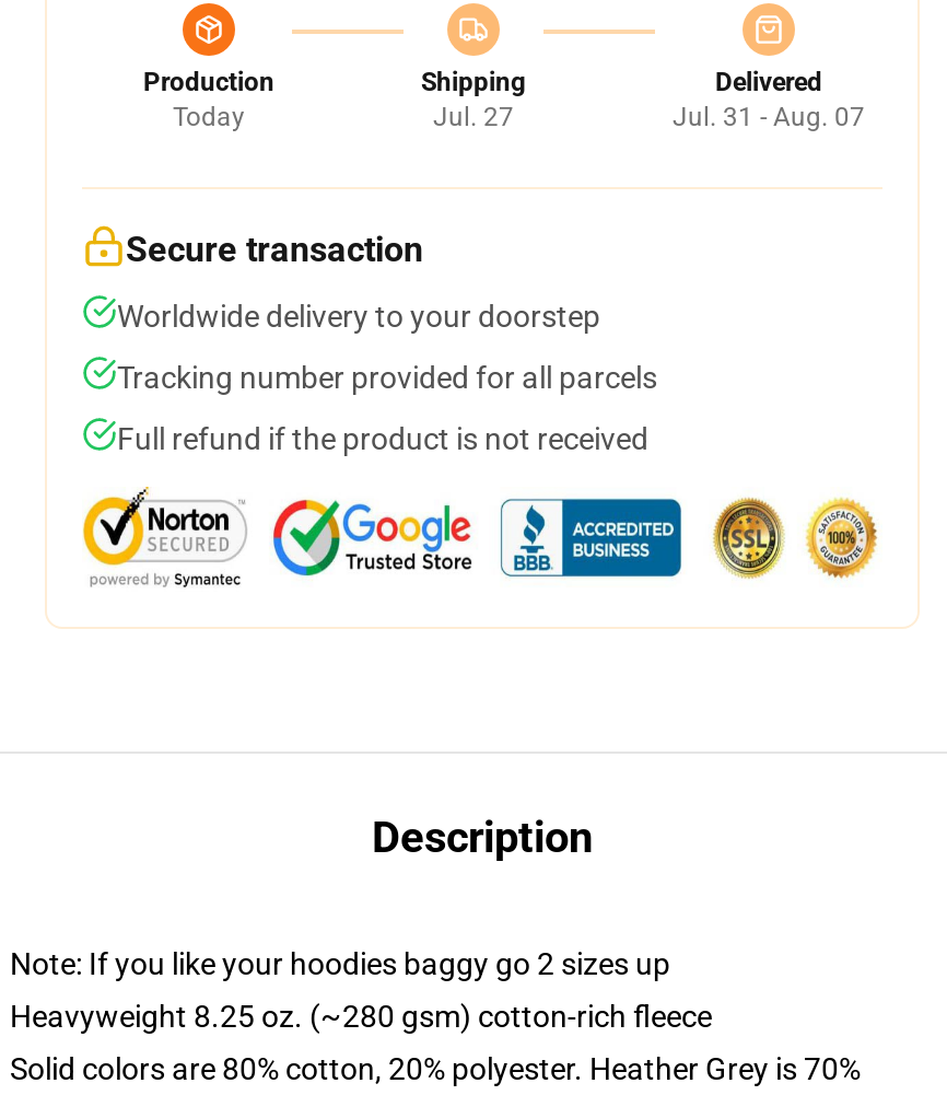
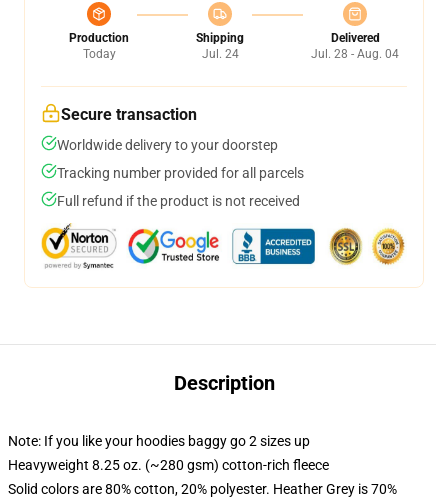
[433,102,514,132] Jul. 27 -> [201,47,238,61] Jul. 24
[673,102,865,132] Jul. 31 - Aug. 07 -> [311,47,399,61] Jul. 28 - Aug. 04

